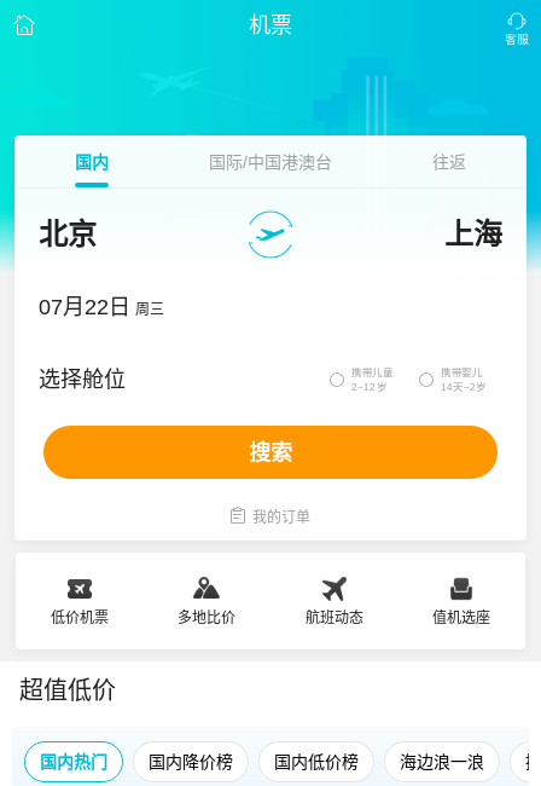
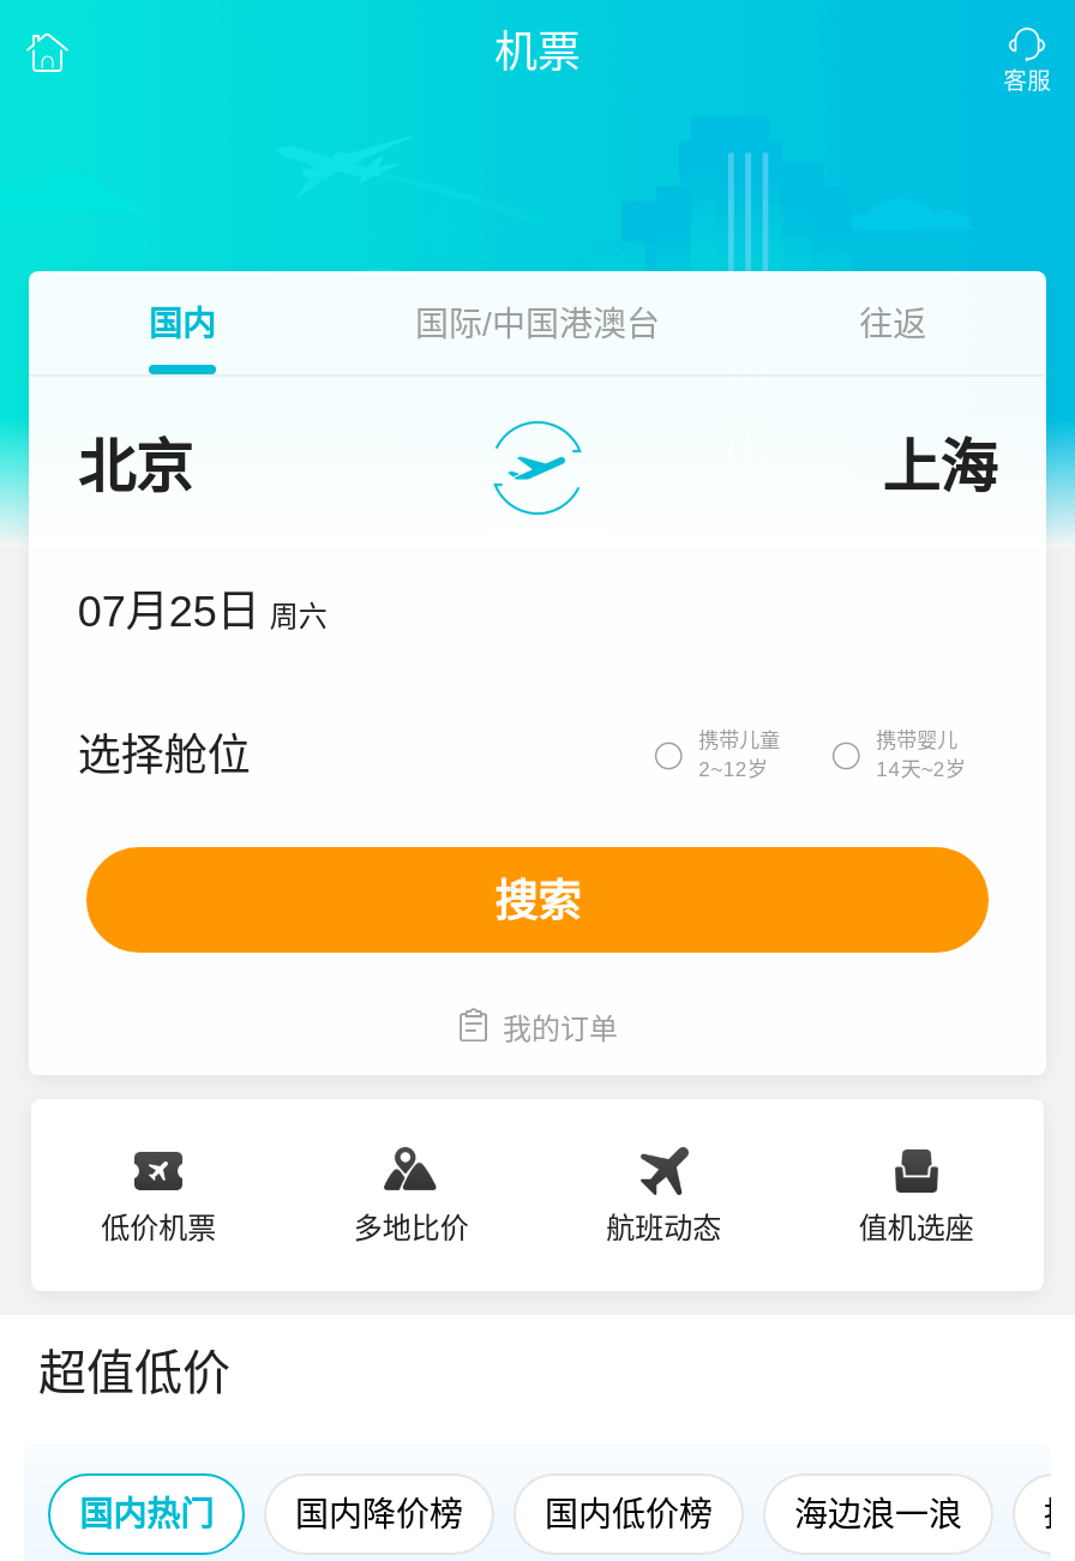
[39,295,165,319] 07月22日 周三 -> [78,588,327,636] 07月25日 周六

